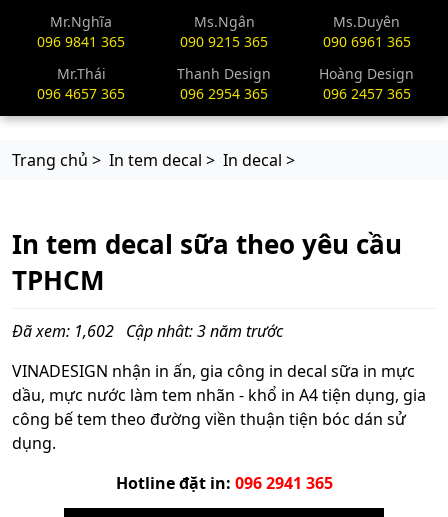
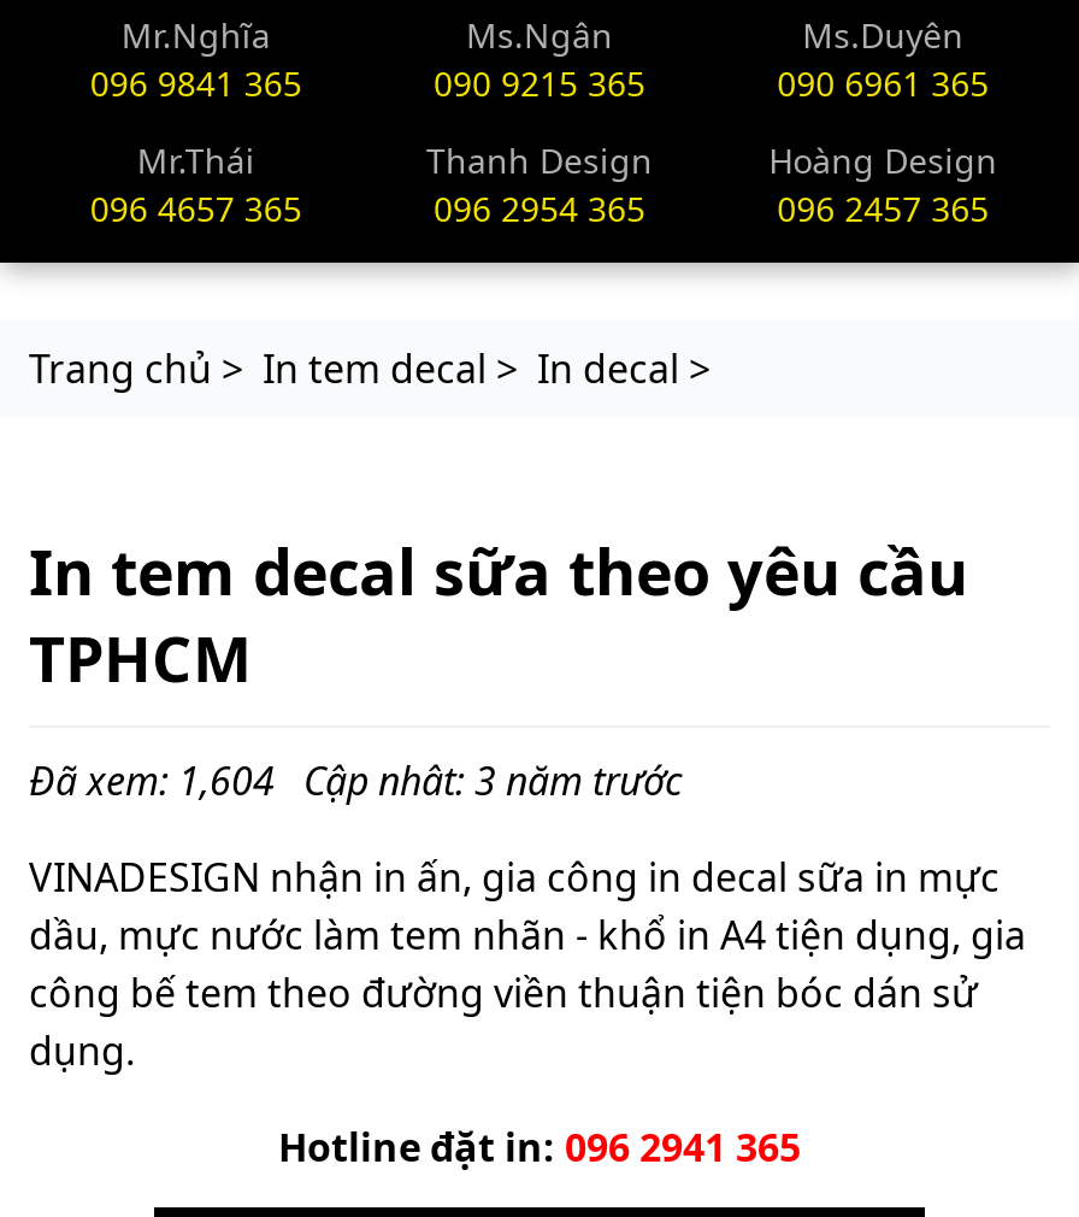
[12,320,283,342] Đã xem: 1,602 Cập nhât: 3 năm trước -> [29,754,682,807] Đã xem: 1,604 Cập nhât: 3 năm trước

